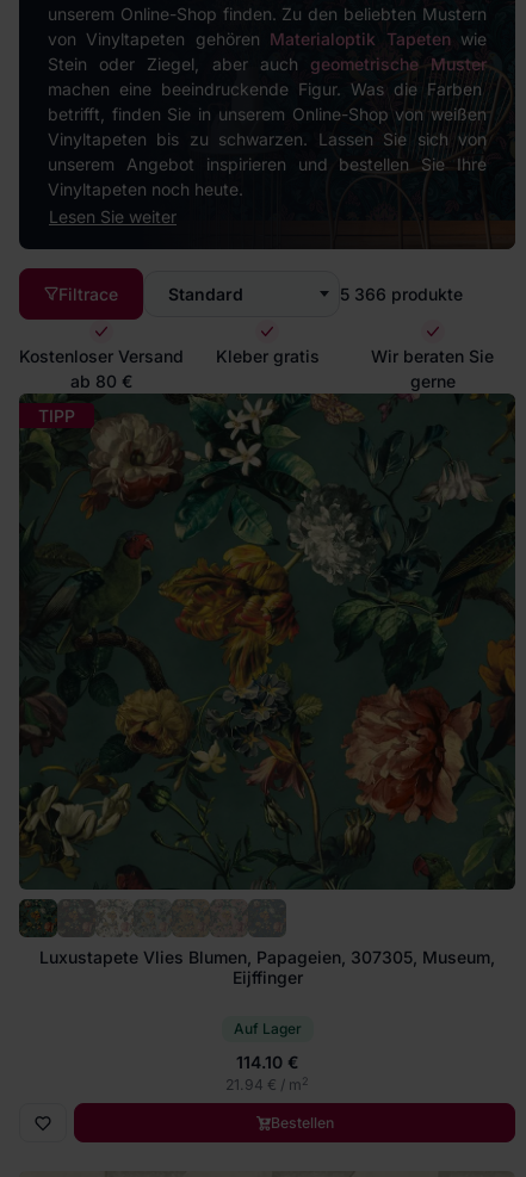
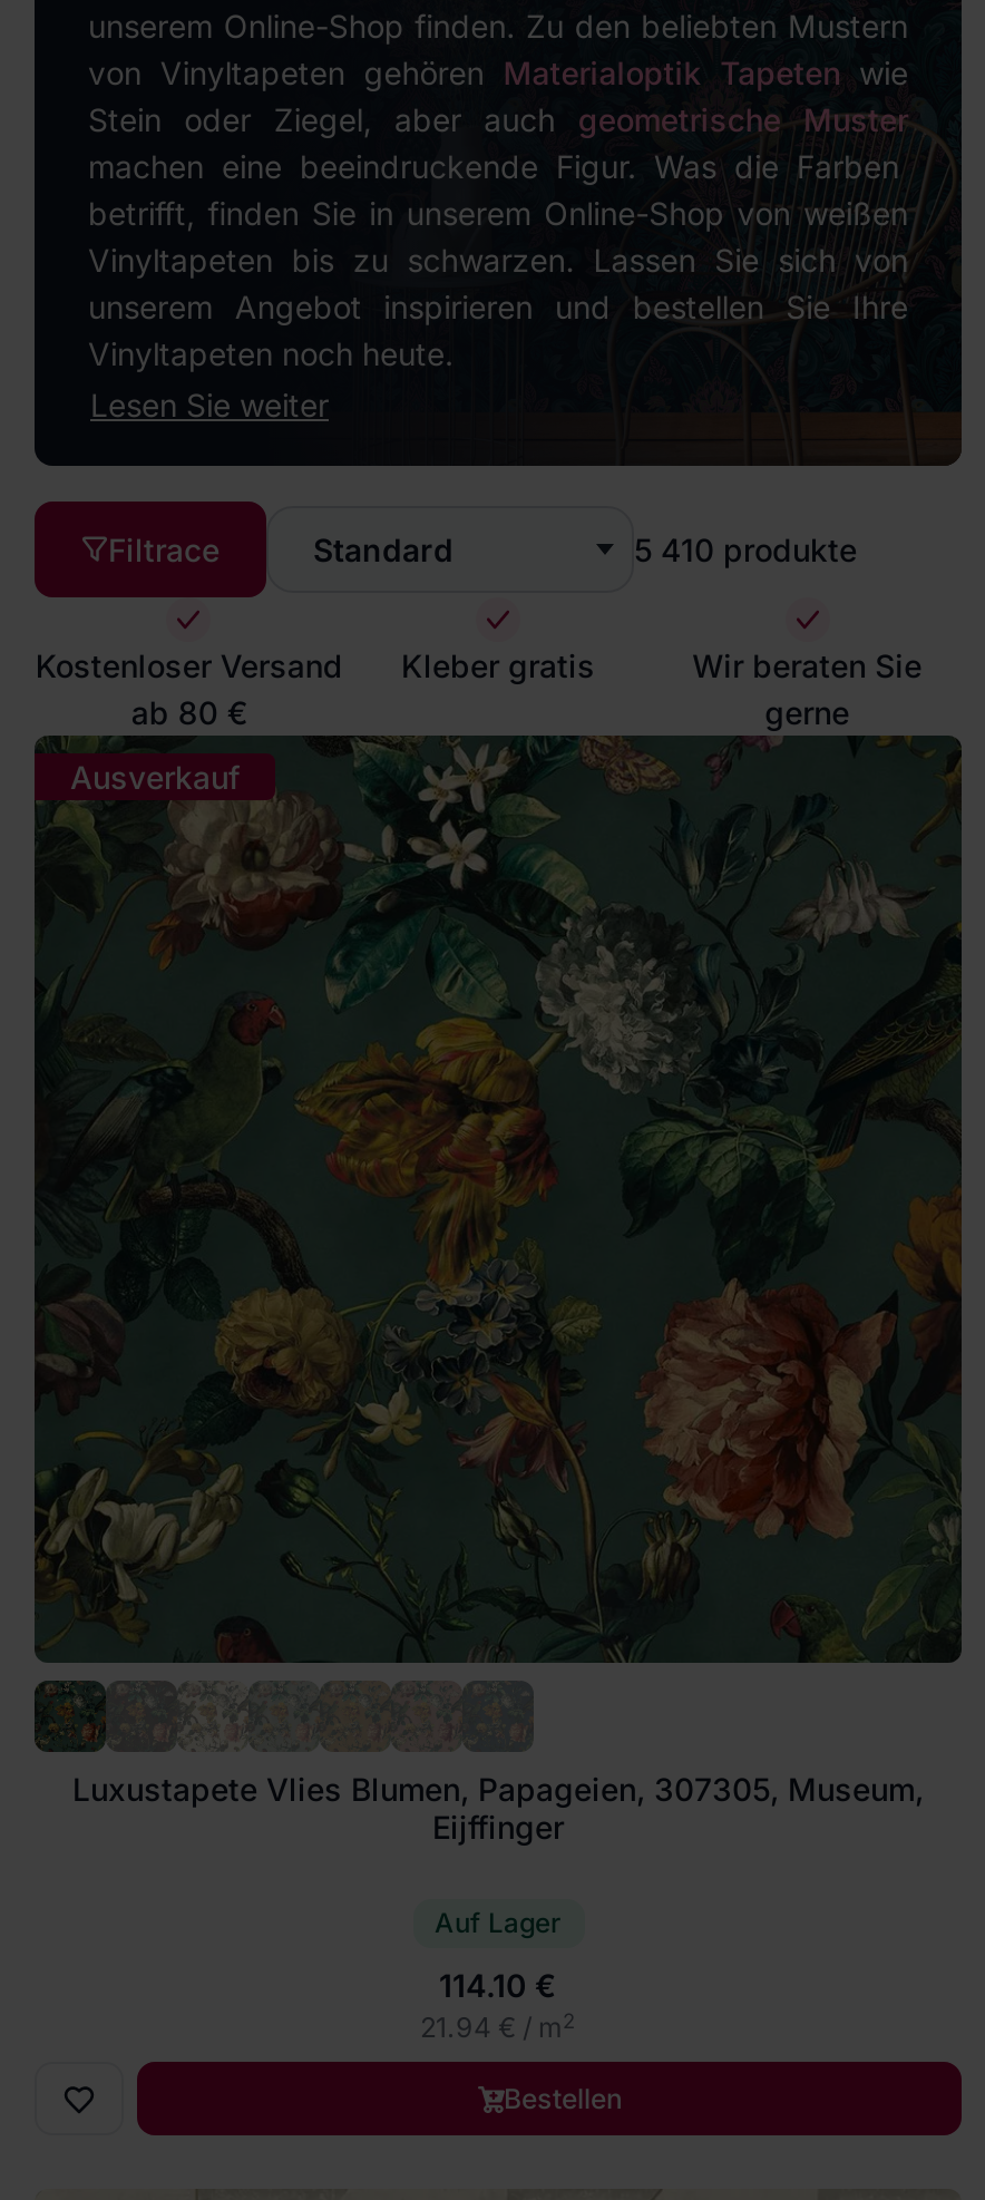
[340,283,463,304] 5 366 produkte -> [634,530,857,568] 5 410 produkte
[38,405,75,425] TIPP -> [70,757,240,795] Ausverkauf

